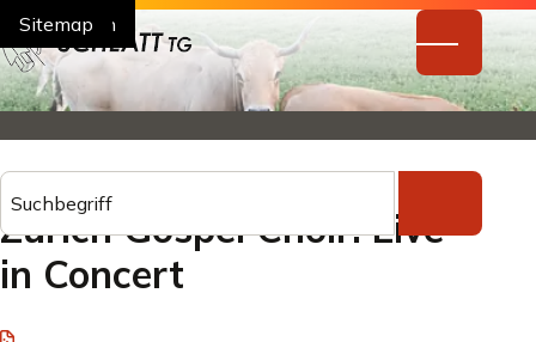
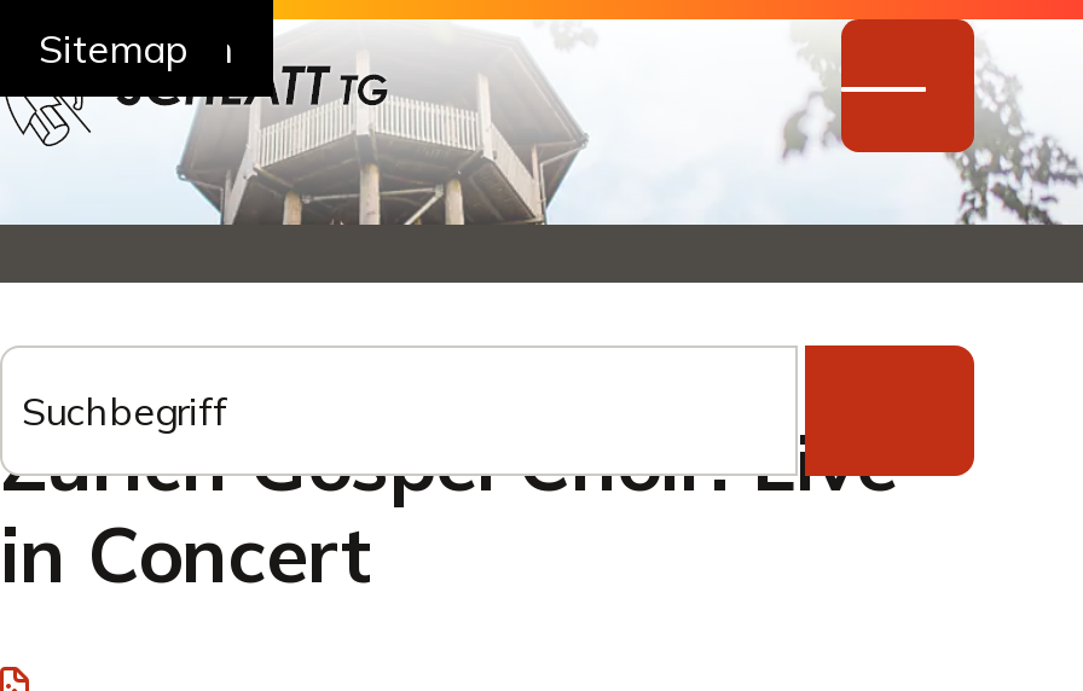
[4,49,532,112] [image] -> [7,99,1076,227] [image]

